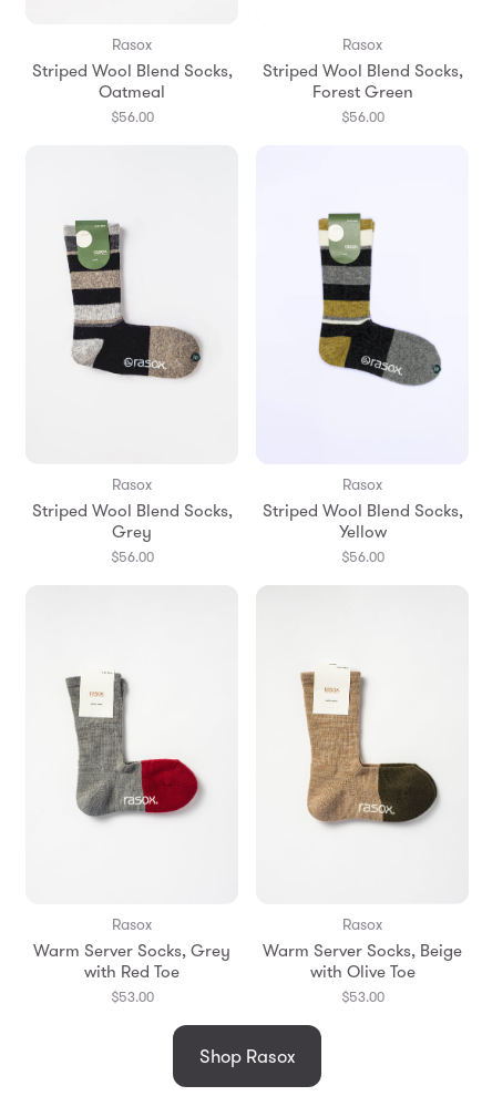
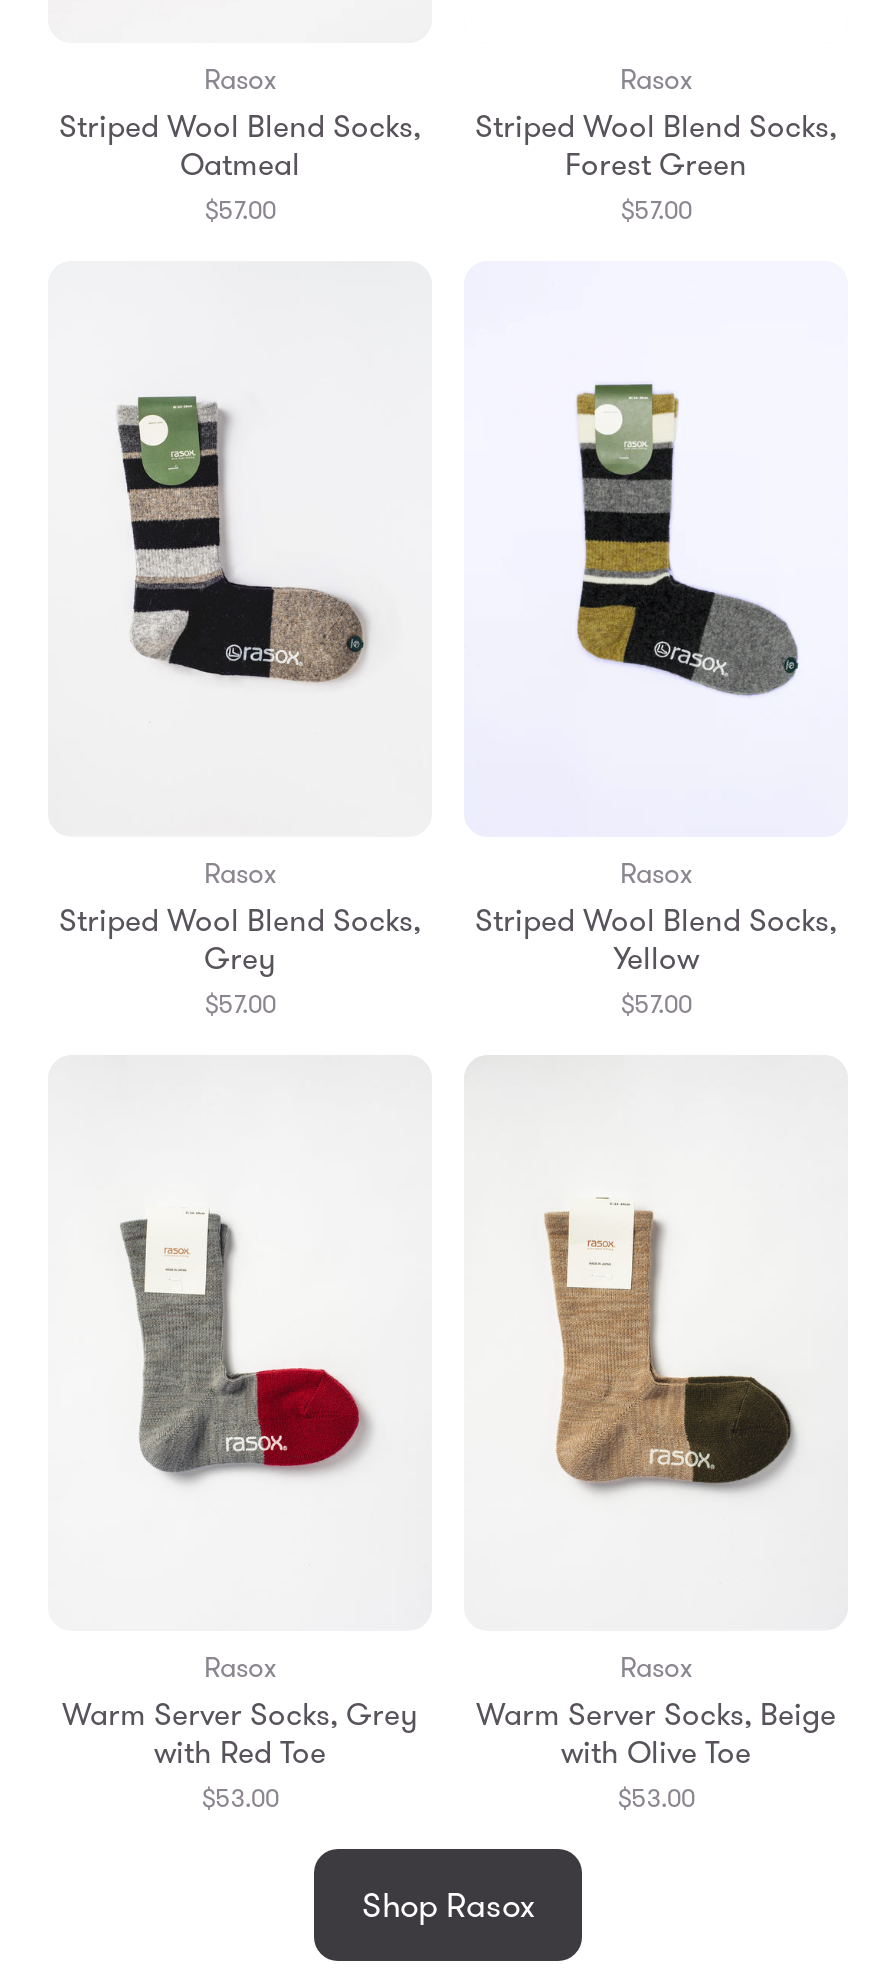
[110,107,153,127] $56.00 -> [204,192,276,228] $57.00
[341,107,384,127] $56.00 -> [620,192,692,228] $57.00
[110,547,153,567] $56.00 -> [204,986,276,1022] $57.00
[341,547,384,567] $56.00 -> [620,986,692,1022] $57.00

